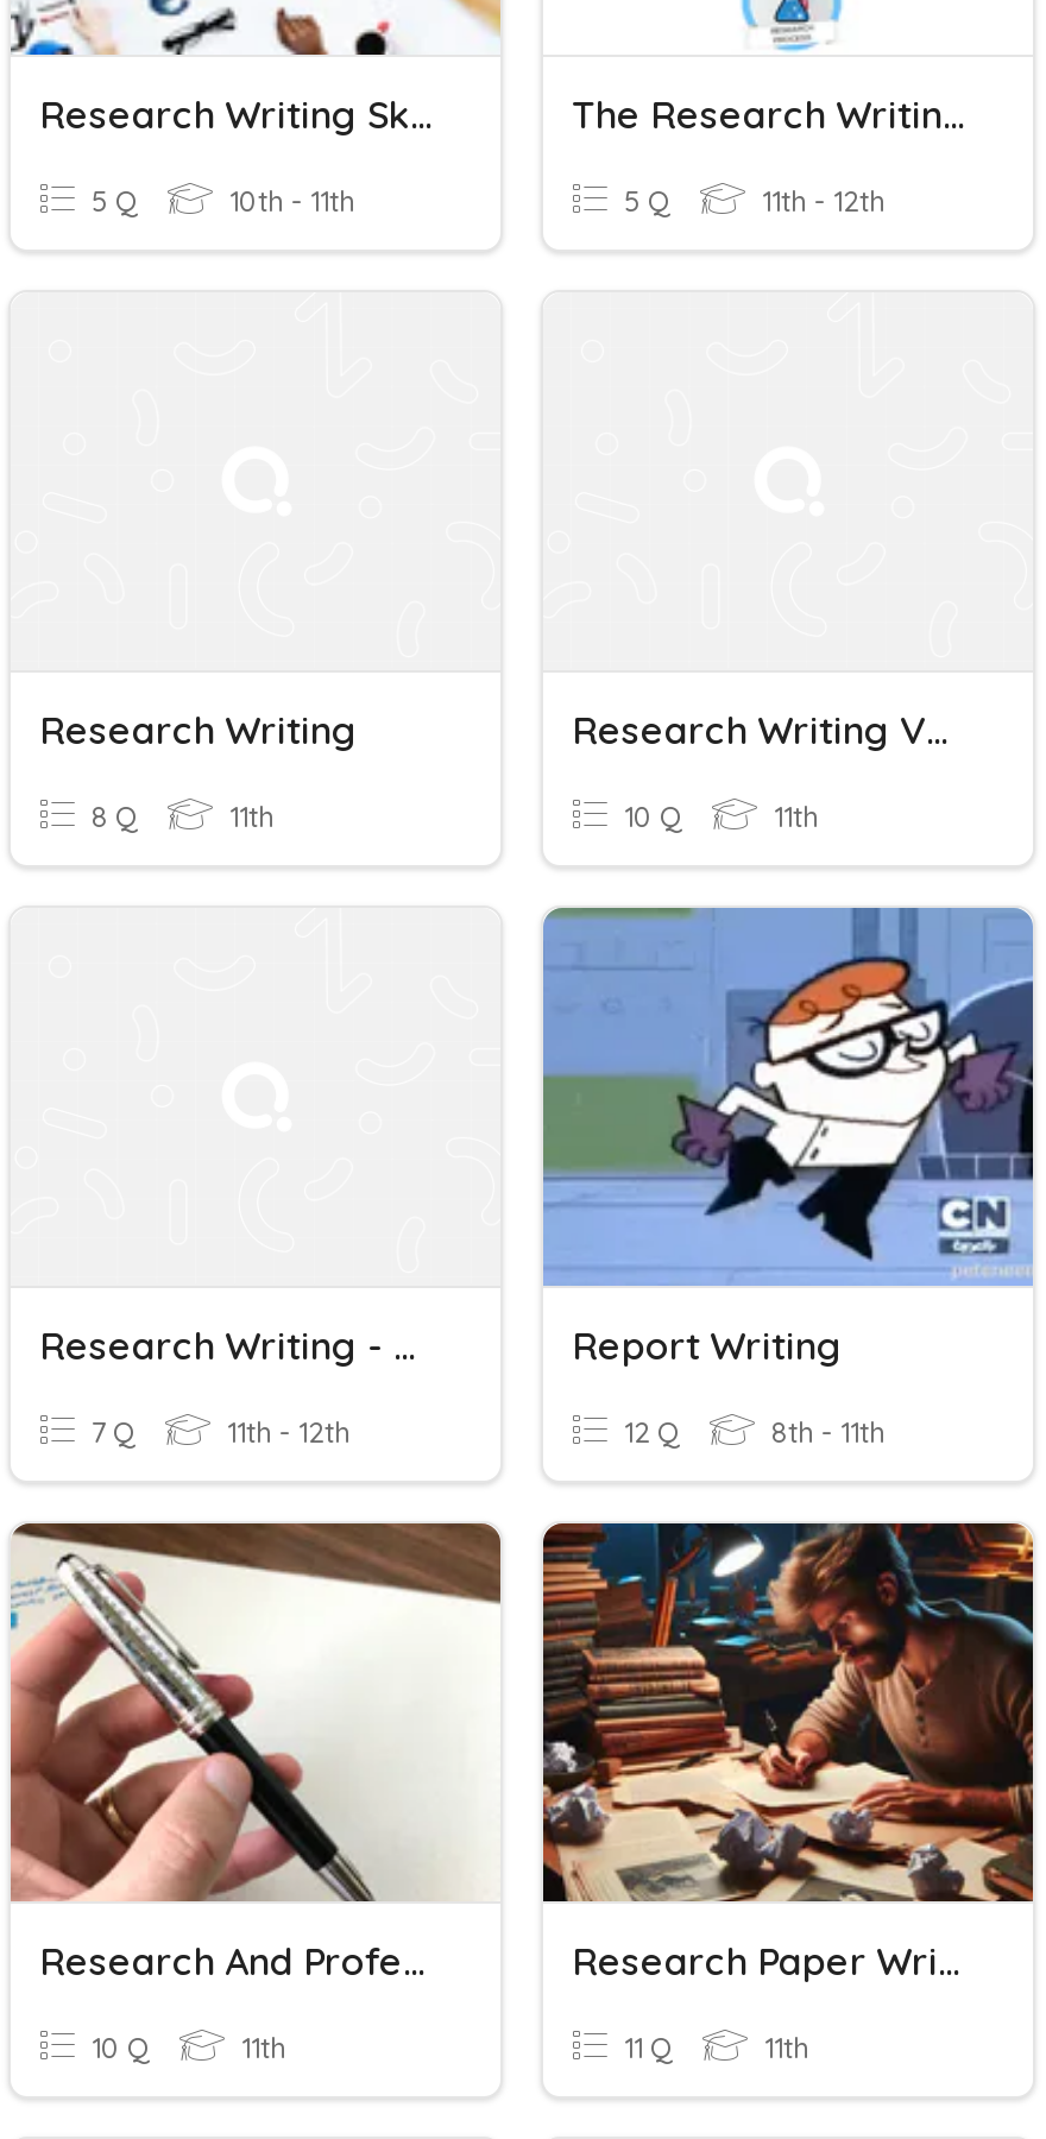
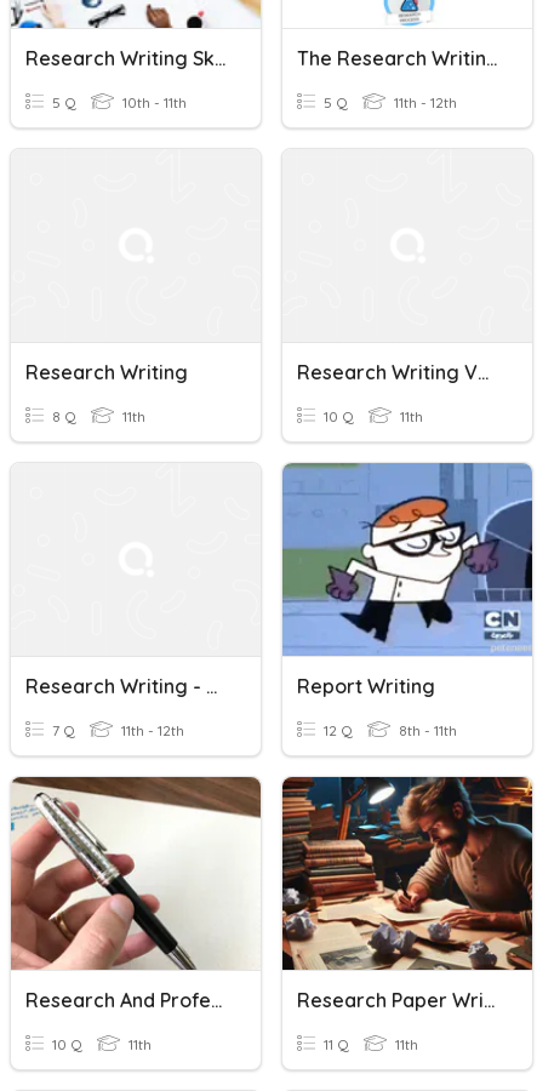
[629,953,1019,1262] [image] -> [325,487,524,644] [image]

